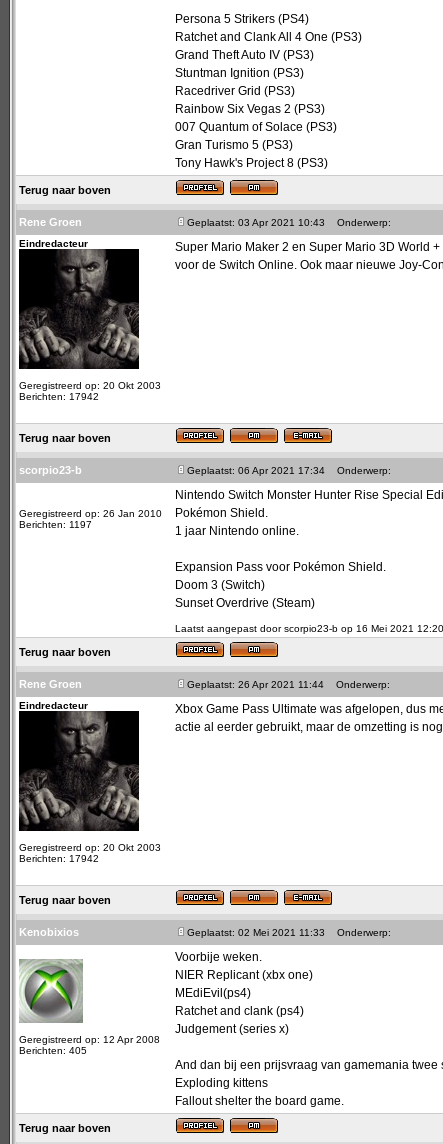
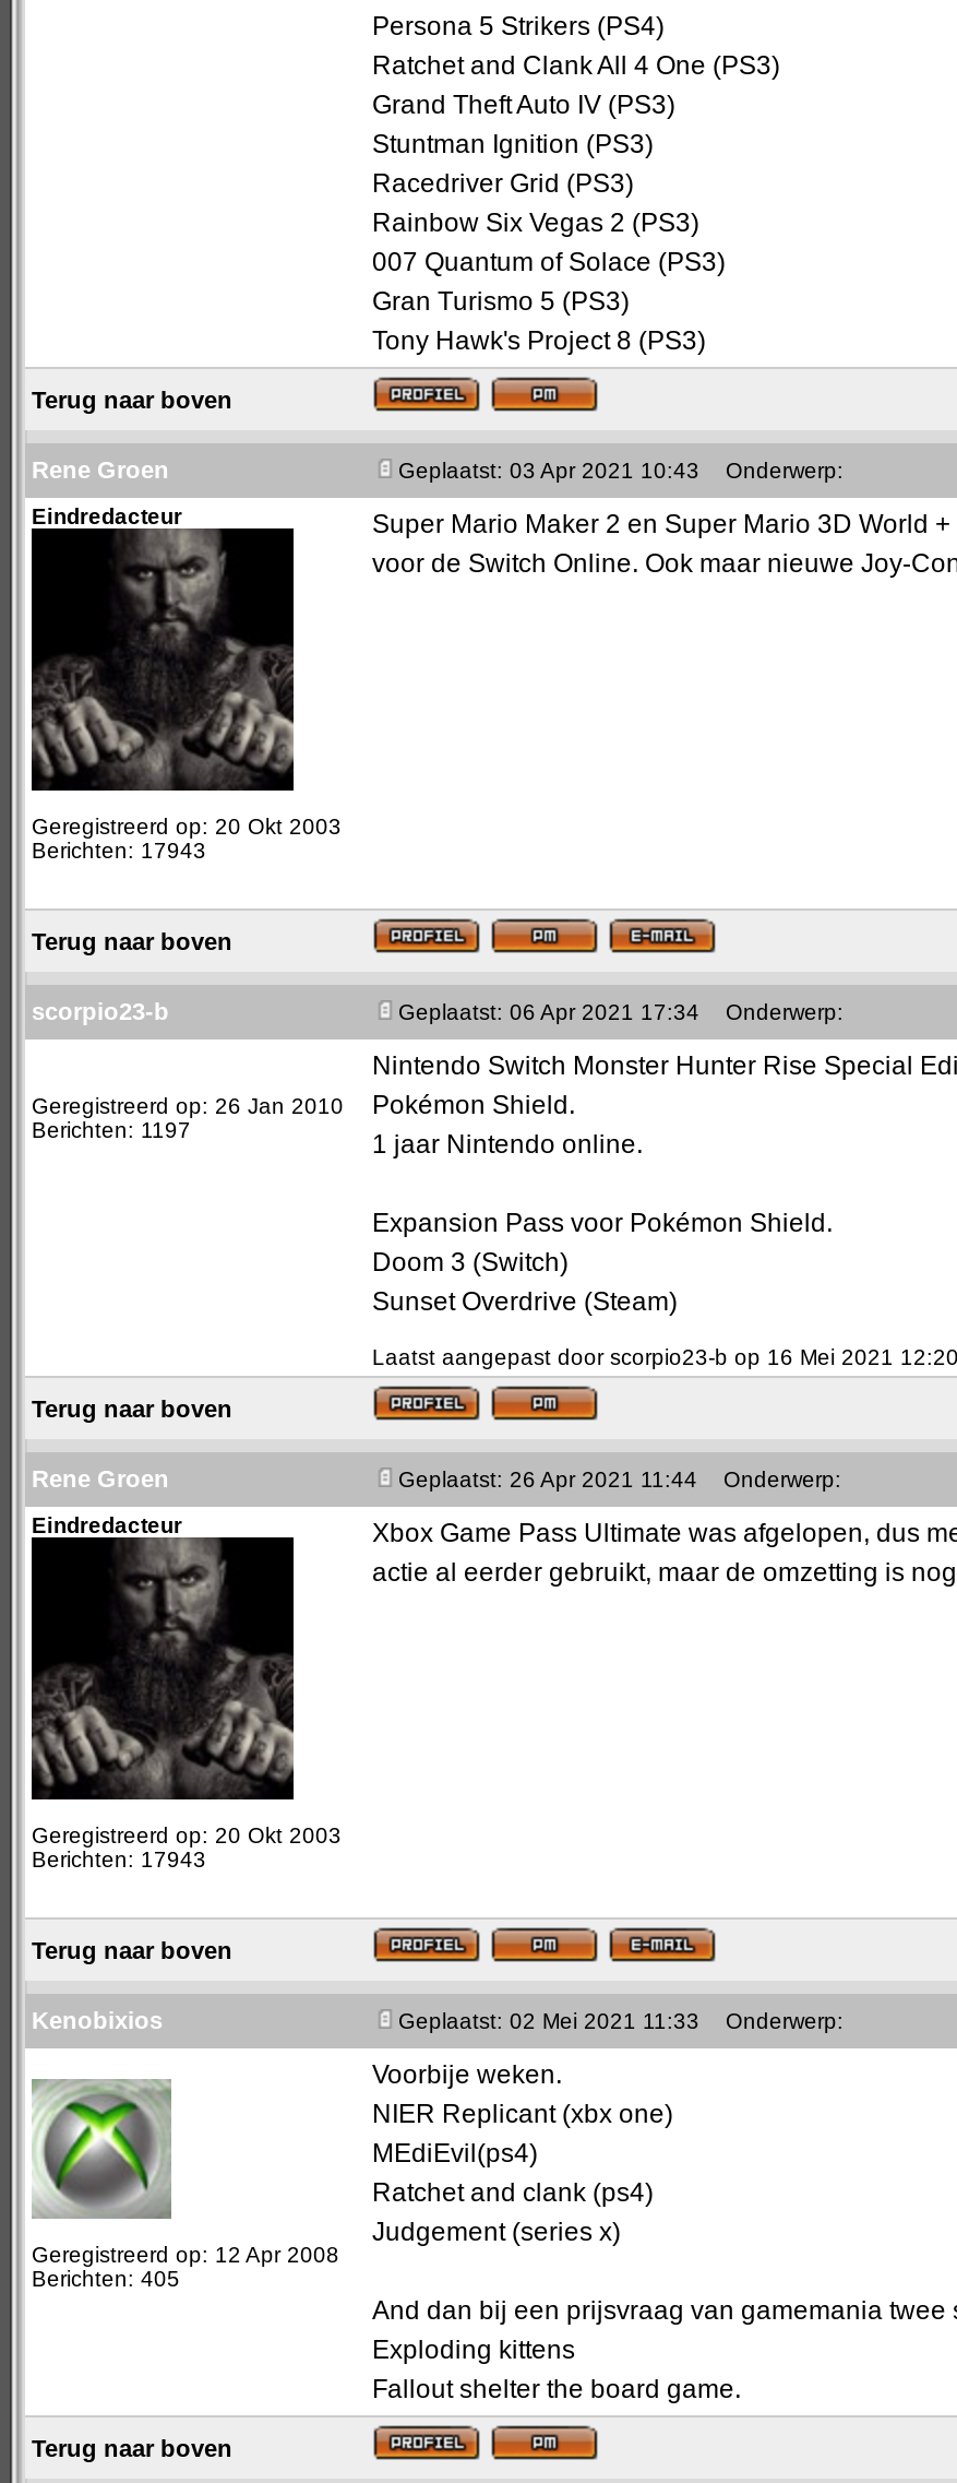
[19,391,99,402] Berichten: 17942 -> [32,839,206,863] Berichten: 17943
[19,853,99,864] Berichten: 17942 -> [32,1848,206,1872] Berichten: 17943

